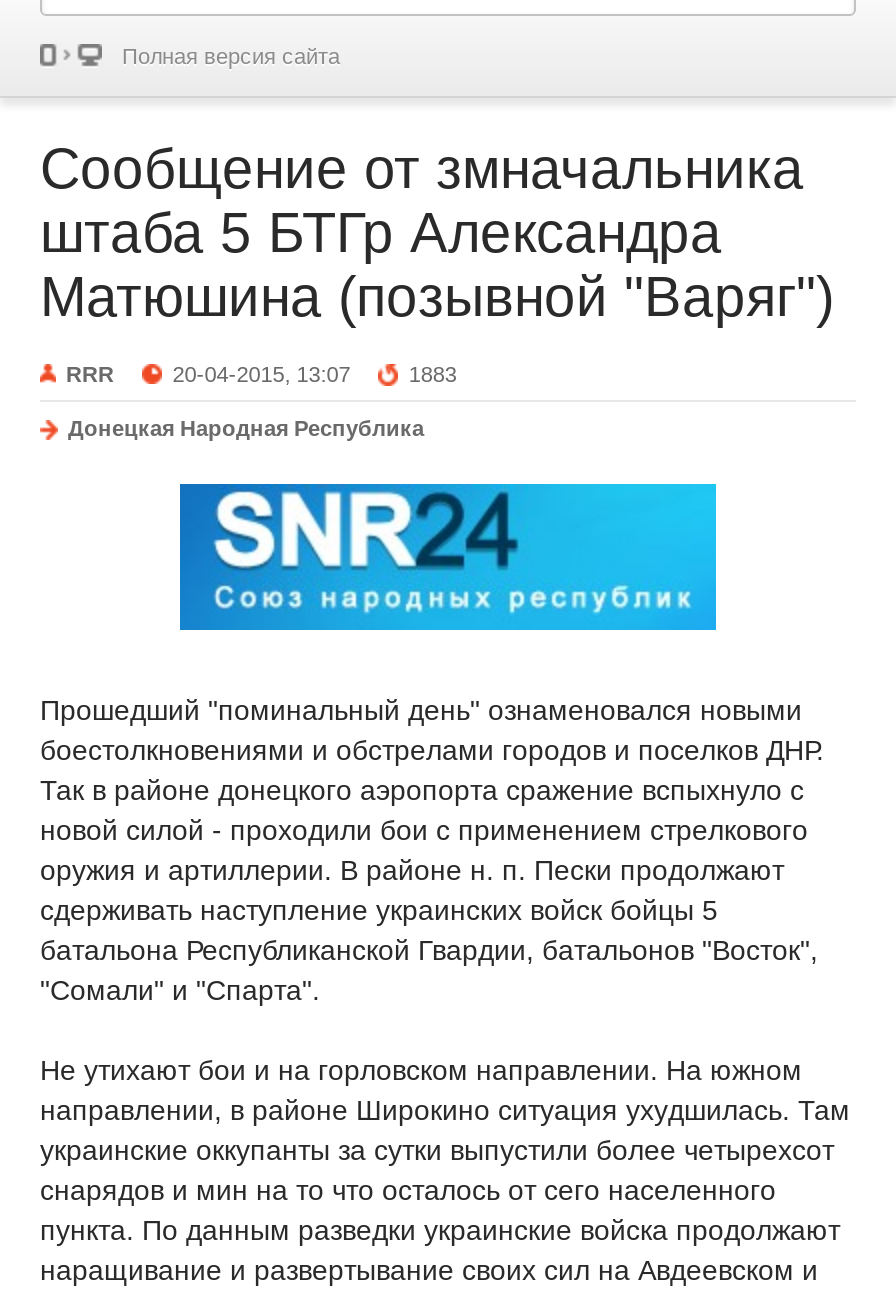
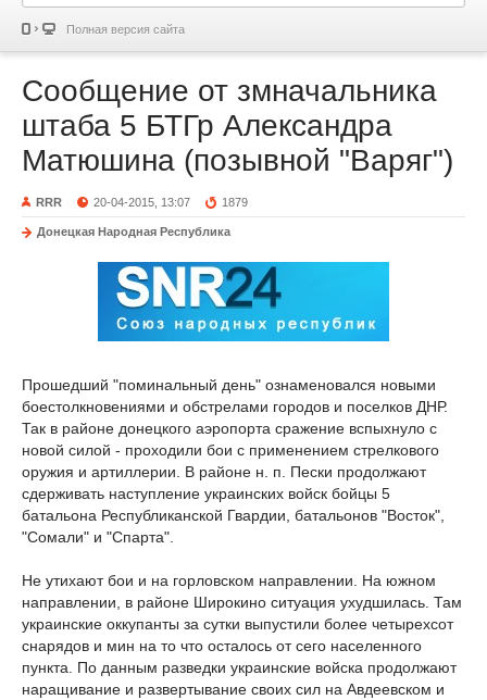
[409,362,457,386] 1883 -> [222,196,248,209] 1879

